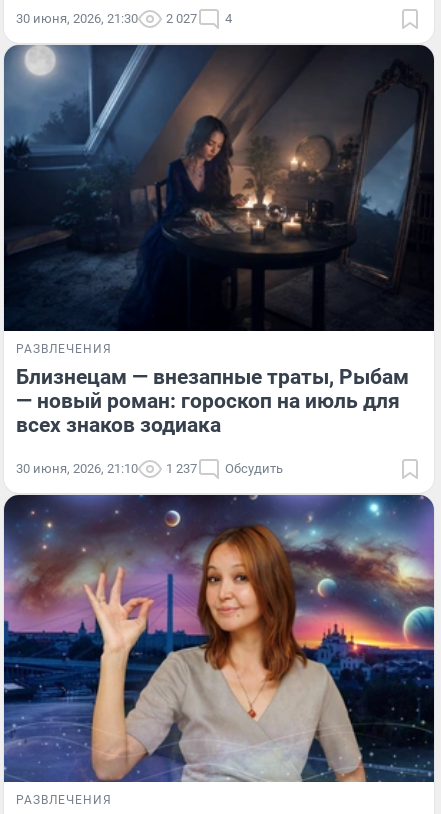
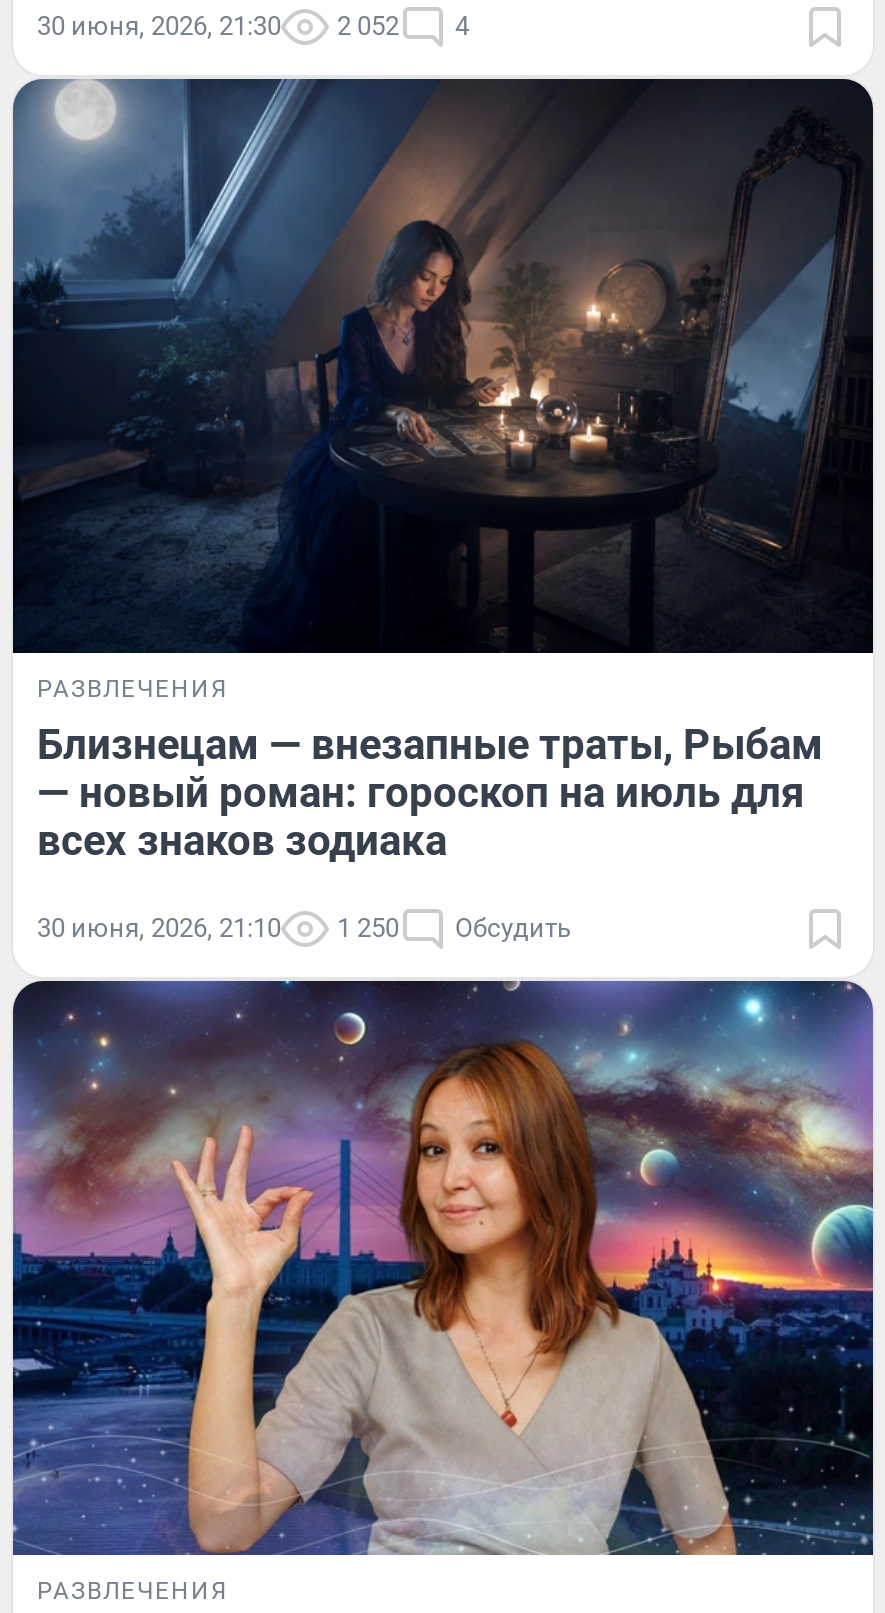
[16,11,232,26] 30 июня, 2026, 21:30 2 027 4 -> [37,11,469,41] 30 июня, 2026, 21:30 2 052 4
[16,461,283,476] 30 июня, 2026, 21:10 1 237 Обсудить -> [37,912,571,942] 30 июня, 2026, 21:10 1 250 Обсудить

